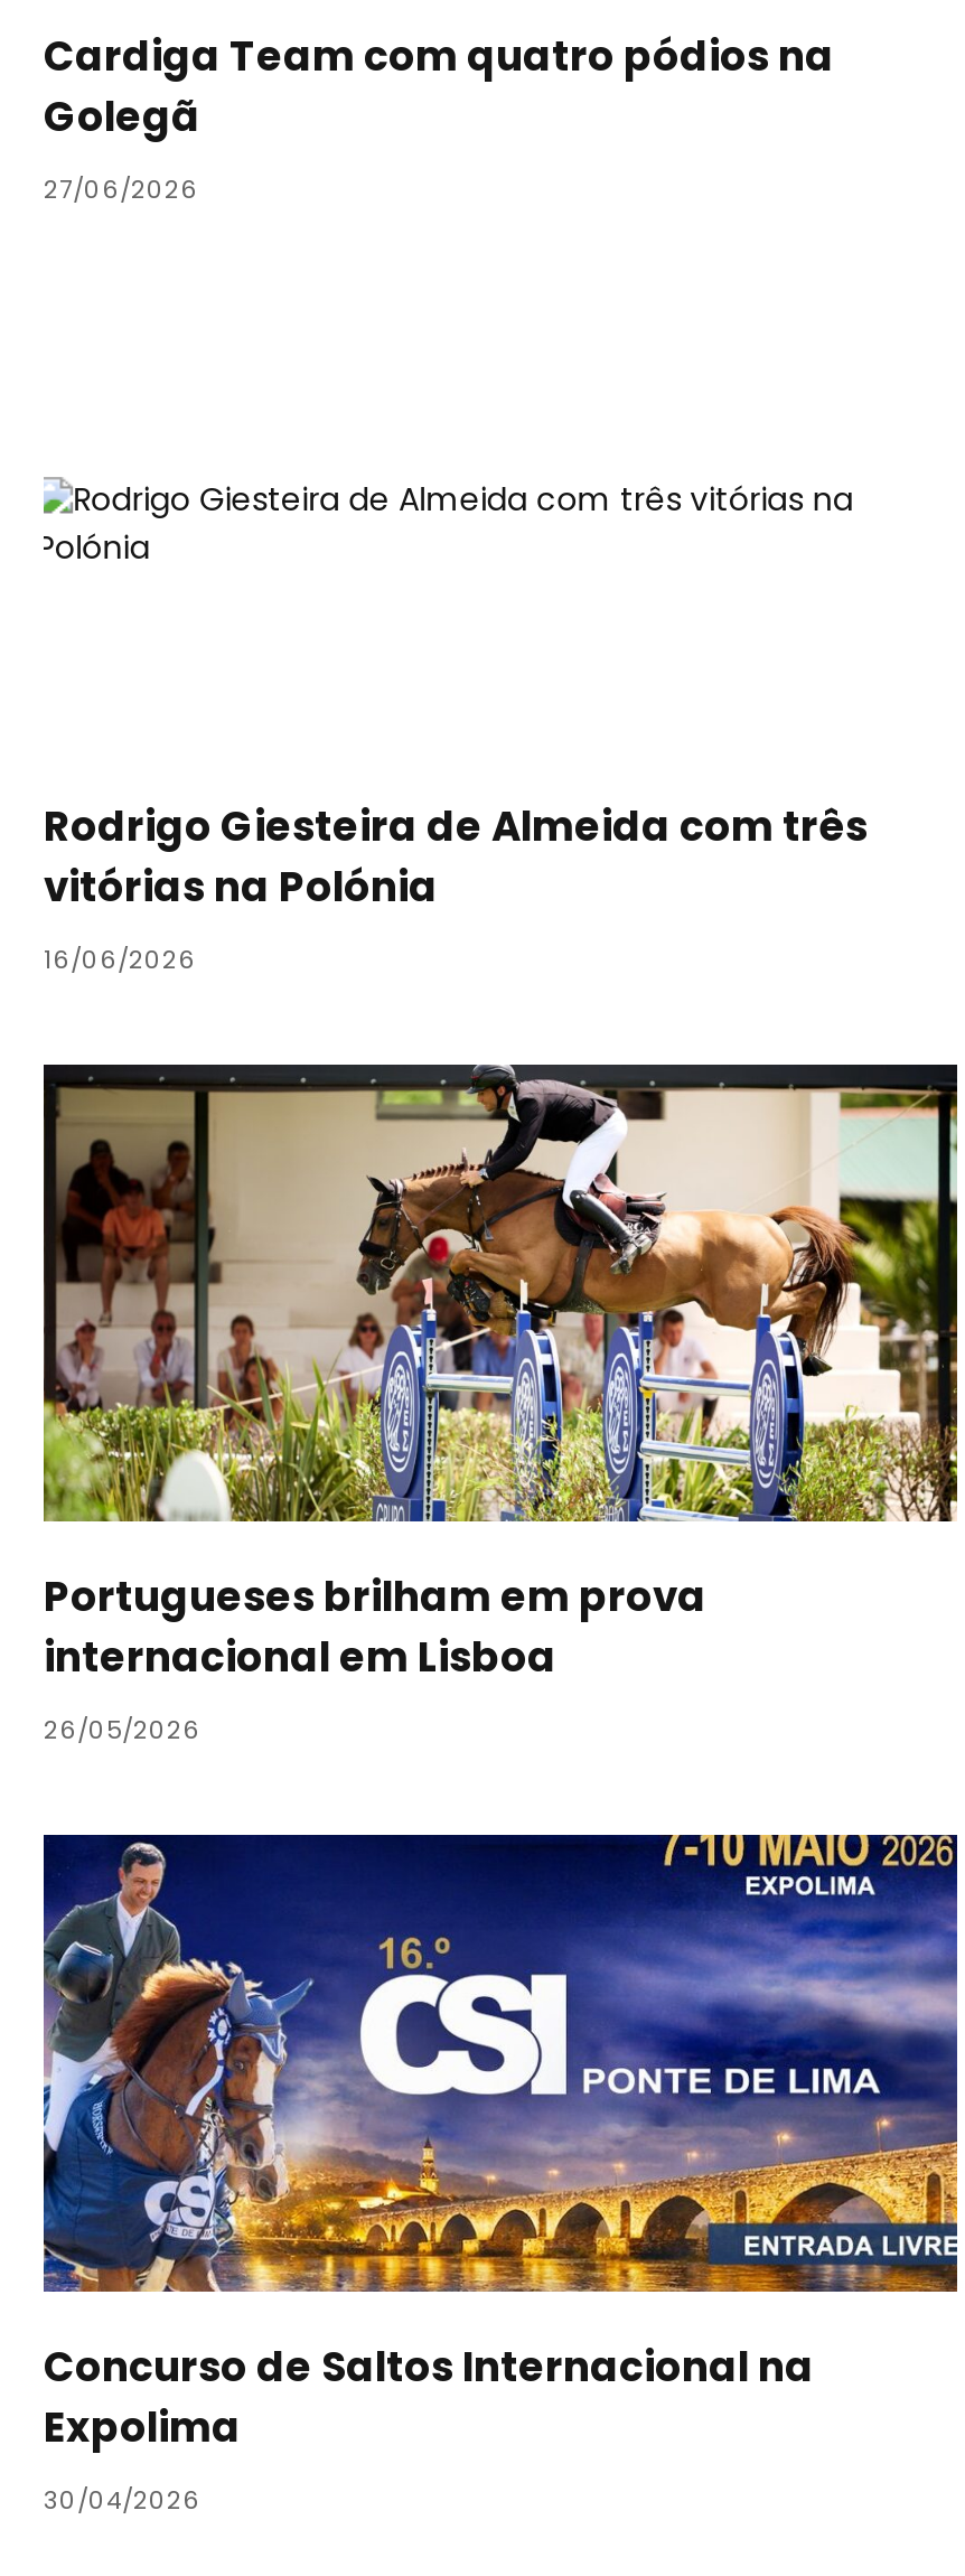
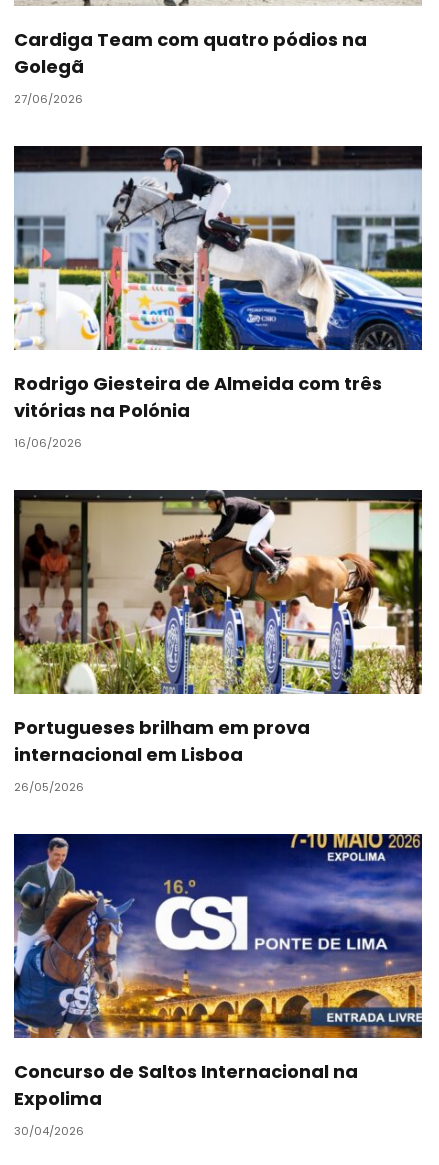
none -> [13,145,423,351] [image]

